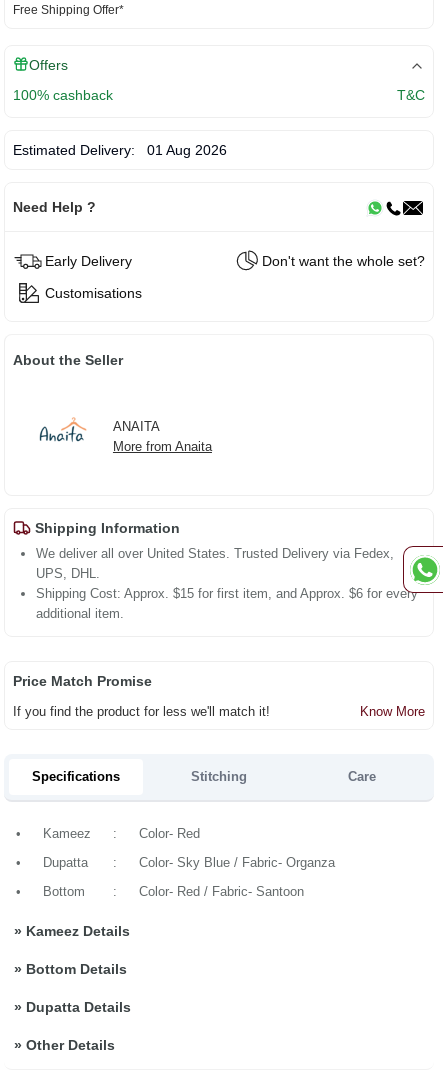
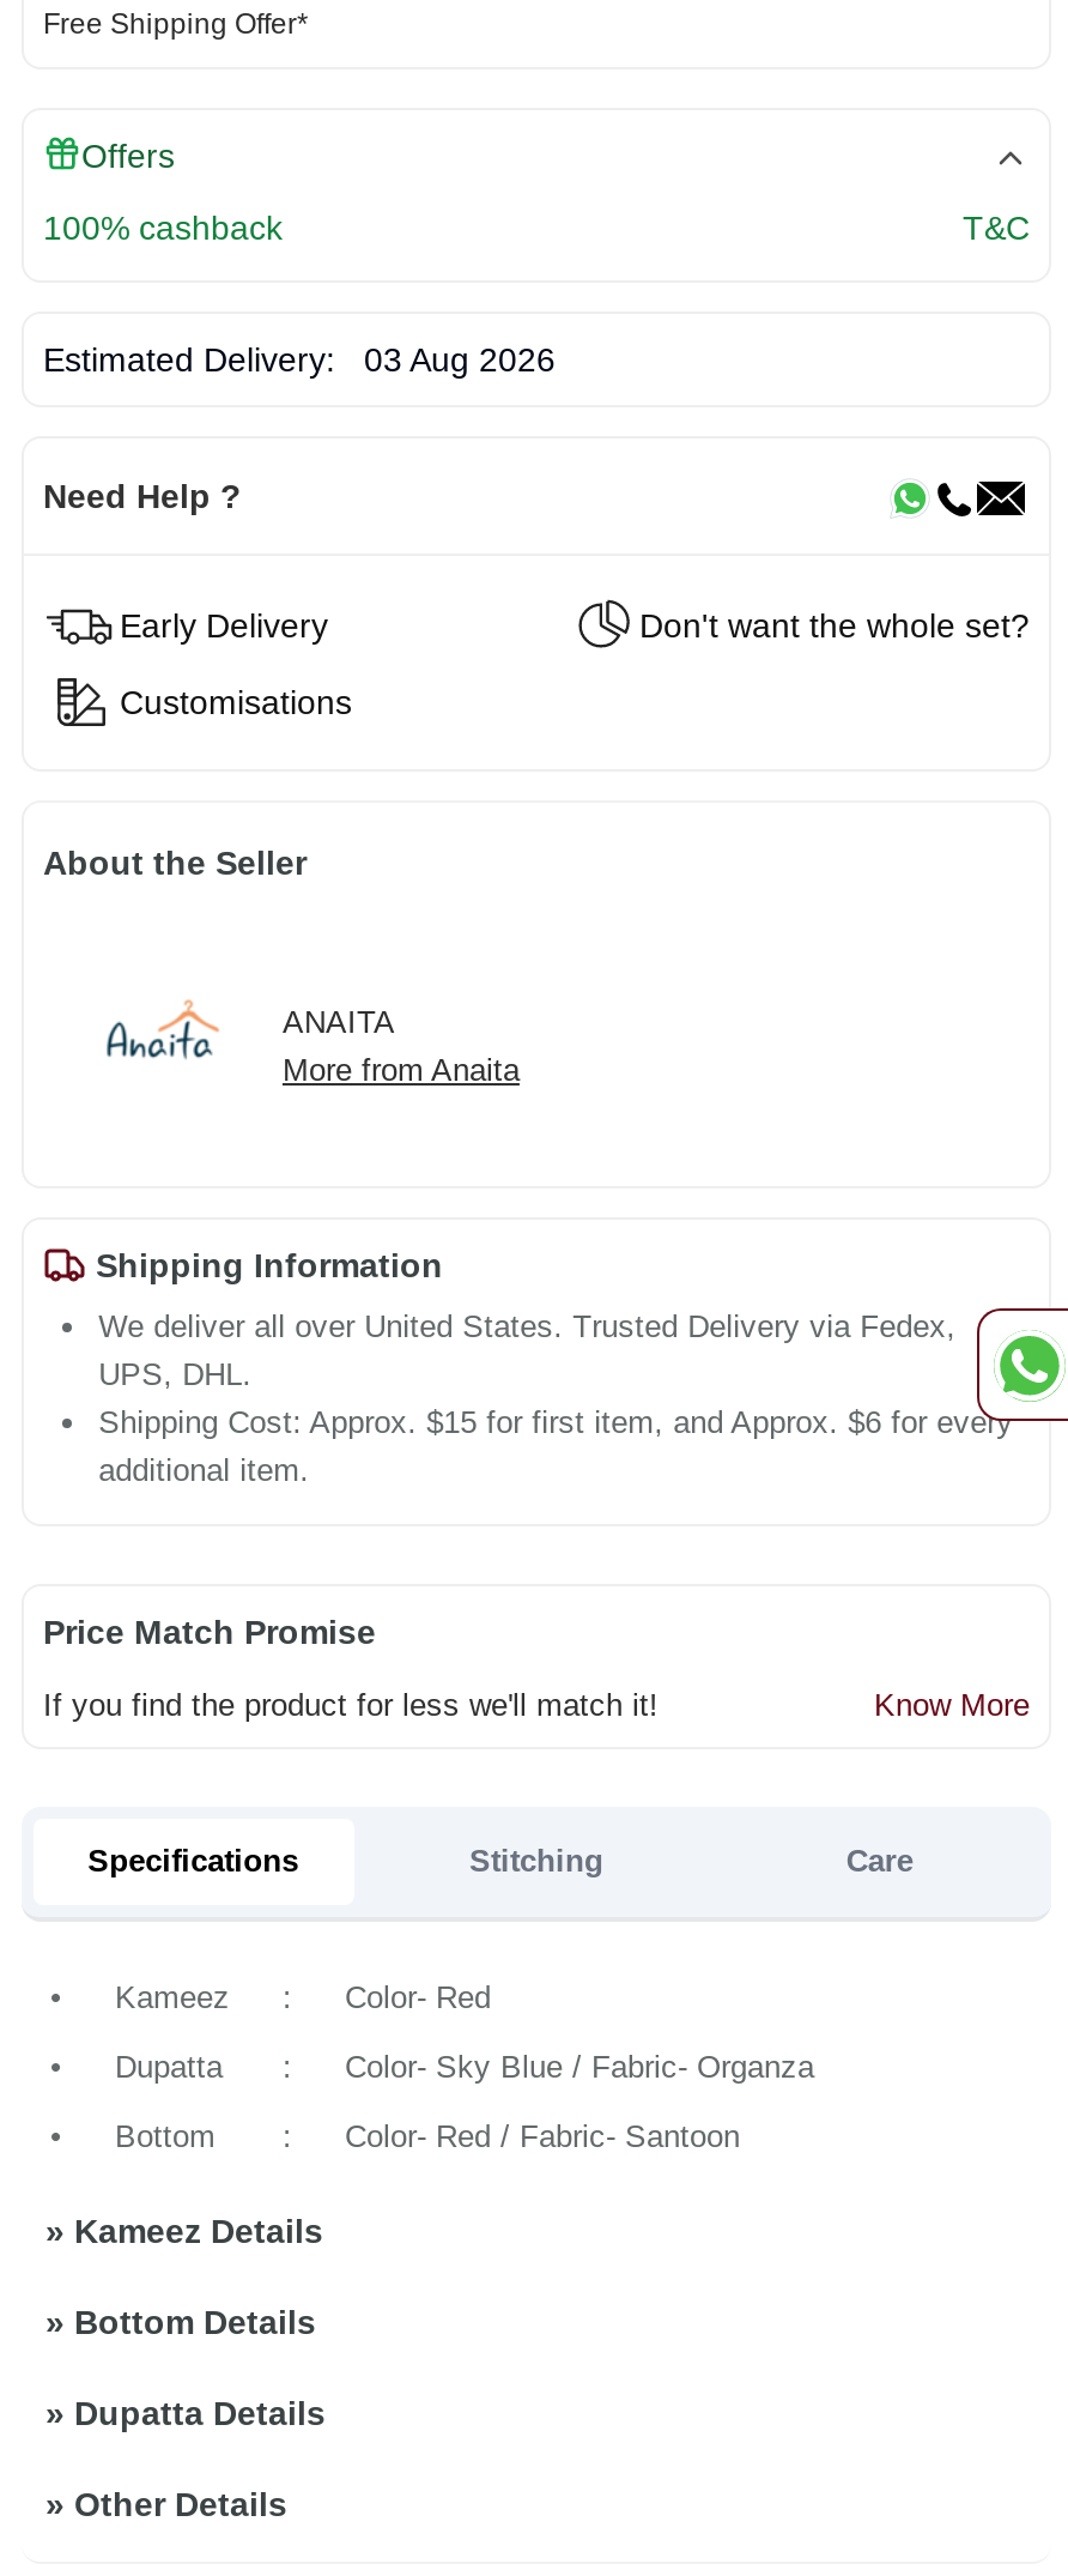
[13,142,227,158] Estimated Delivery: 01 Aug 2026 -> [43,340,556,379] Estimated Delivery: 03 Aug 2026

